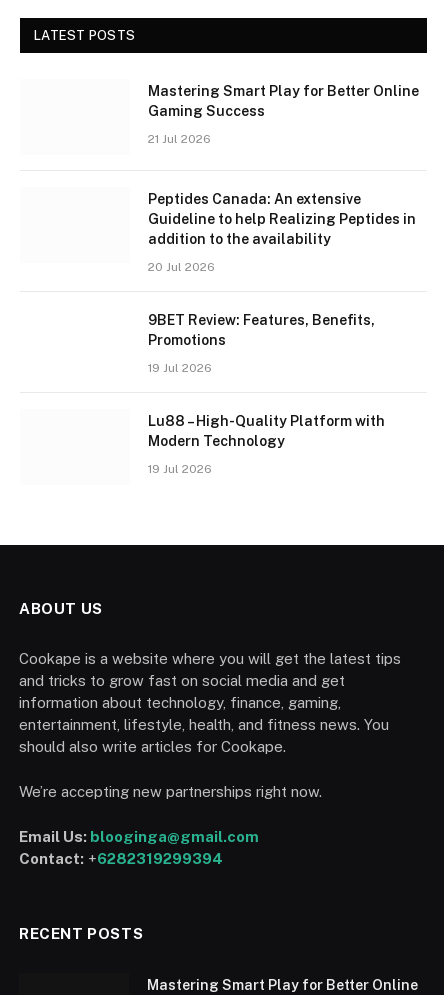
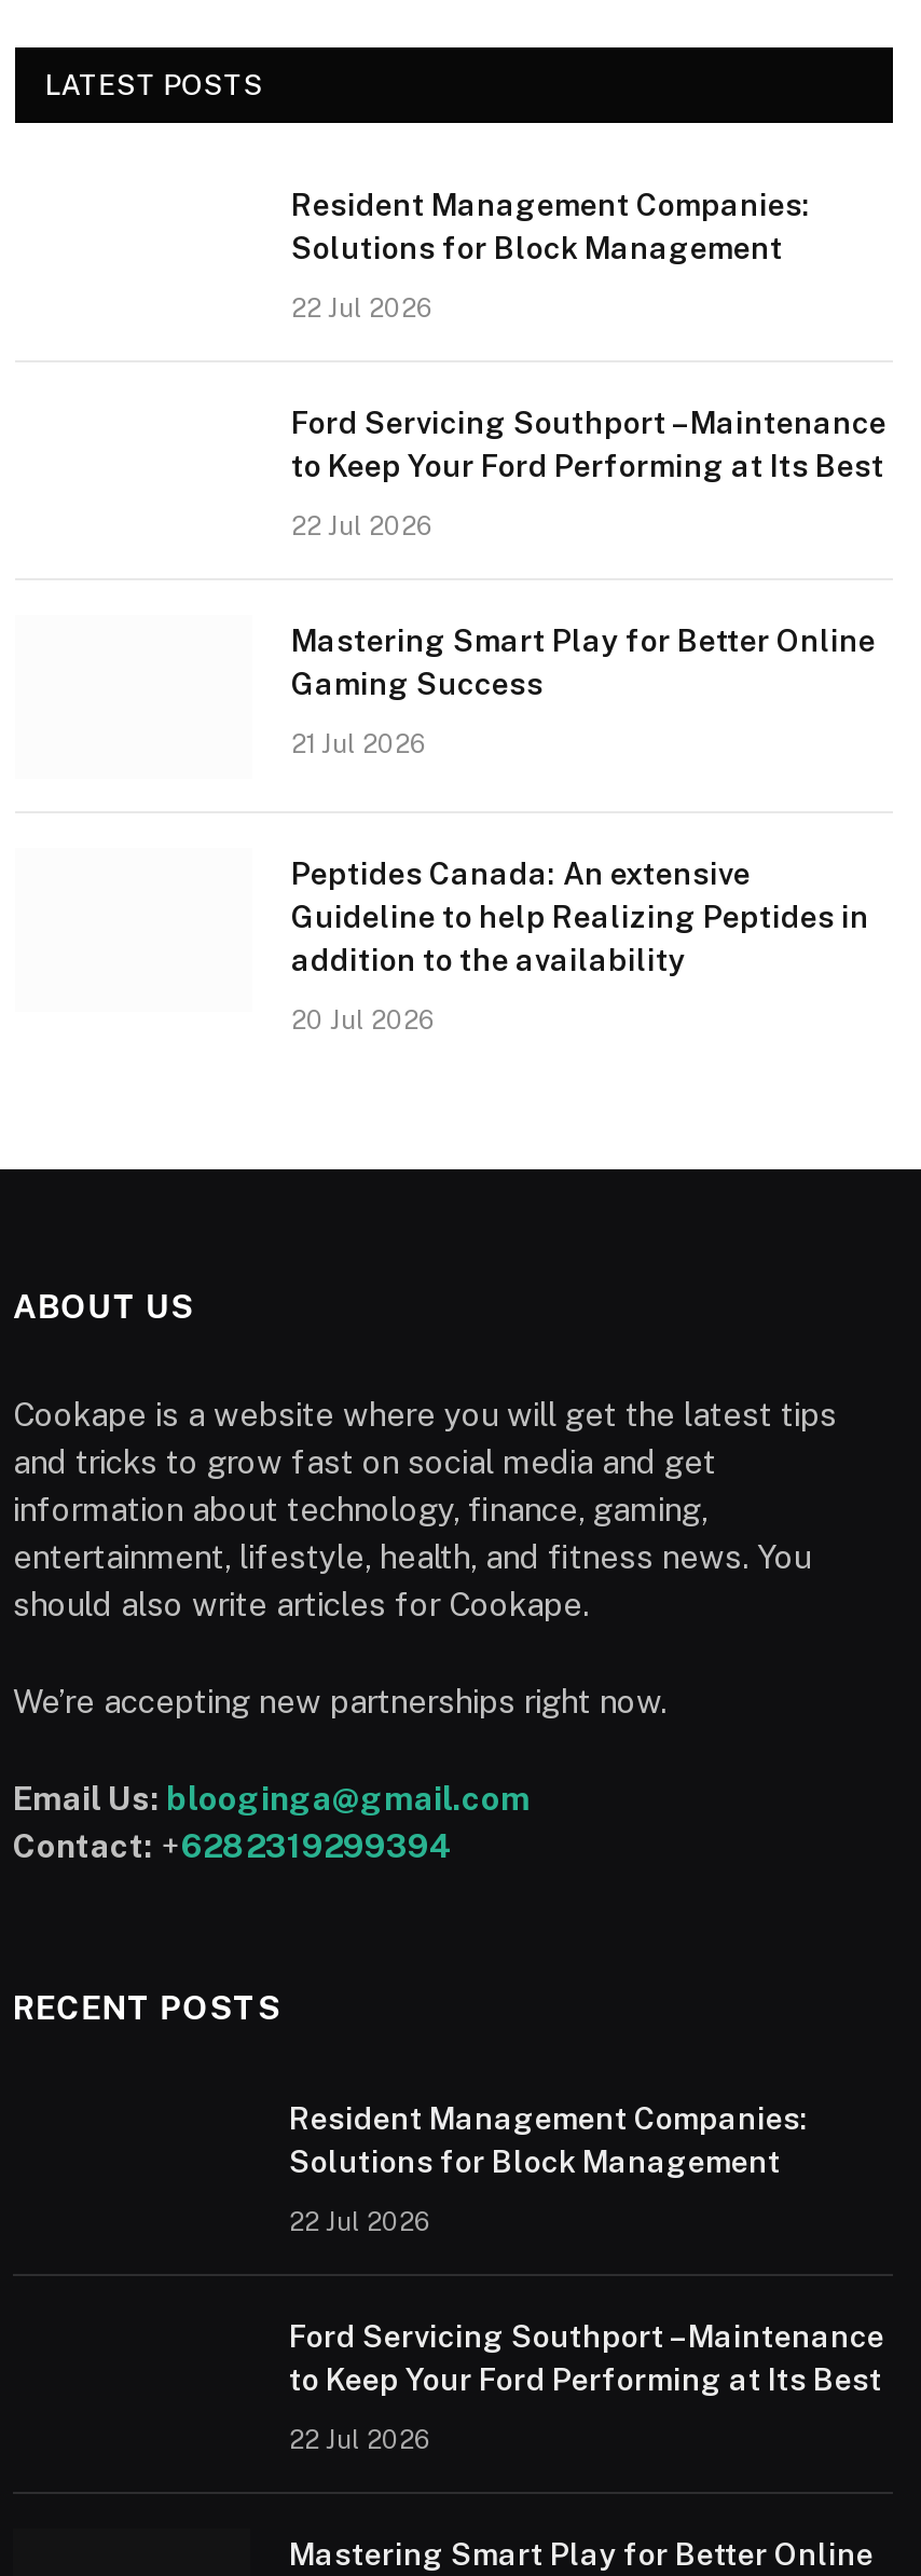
none -> [291,188,886,542] Resident Management Companies: | Solutions for Block Management | 22 Jul 2026 | Ford Servicing Southport – Maintenance | to Keep Your Ford Performing at Its Best | 22 Jul 2026
[148,312,385,476] 9BET Review: Features, Benefits, | Promotions | 19 Jul 2026 | Lu88 – High-Quality Platform with | Modern Technology | 19 Jul 2026 -> none
none -> [289,2102,884,2456] Resident Management Companies: | Solutions for Block Management | 22 Jul 2026 | Ford Servicing Southport – Maintenance | to Keep Your Ford Performing at Its Best | 22 Jul 2026

